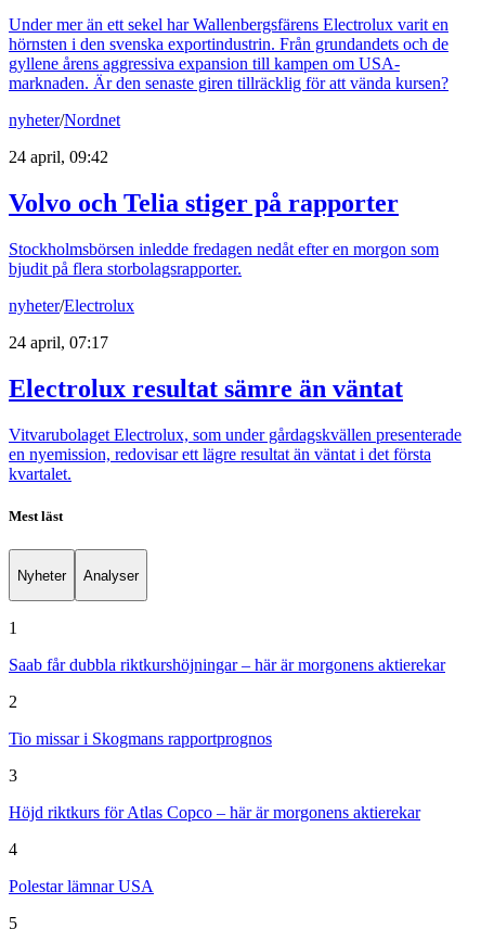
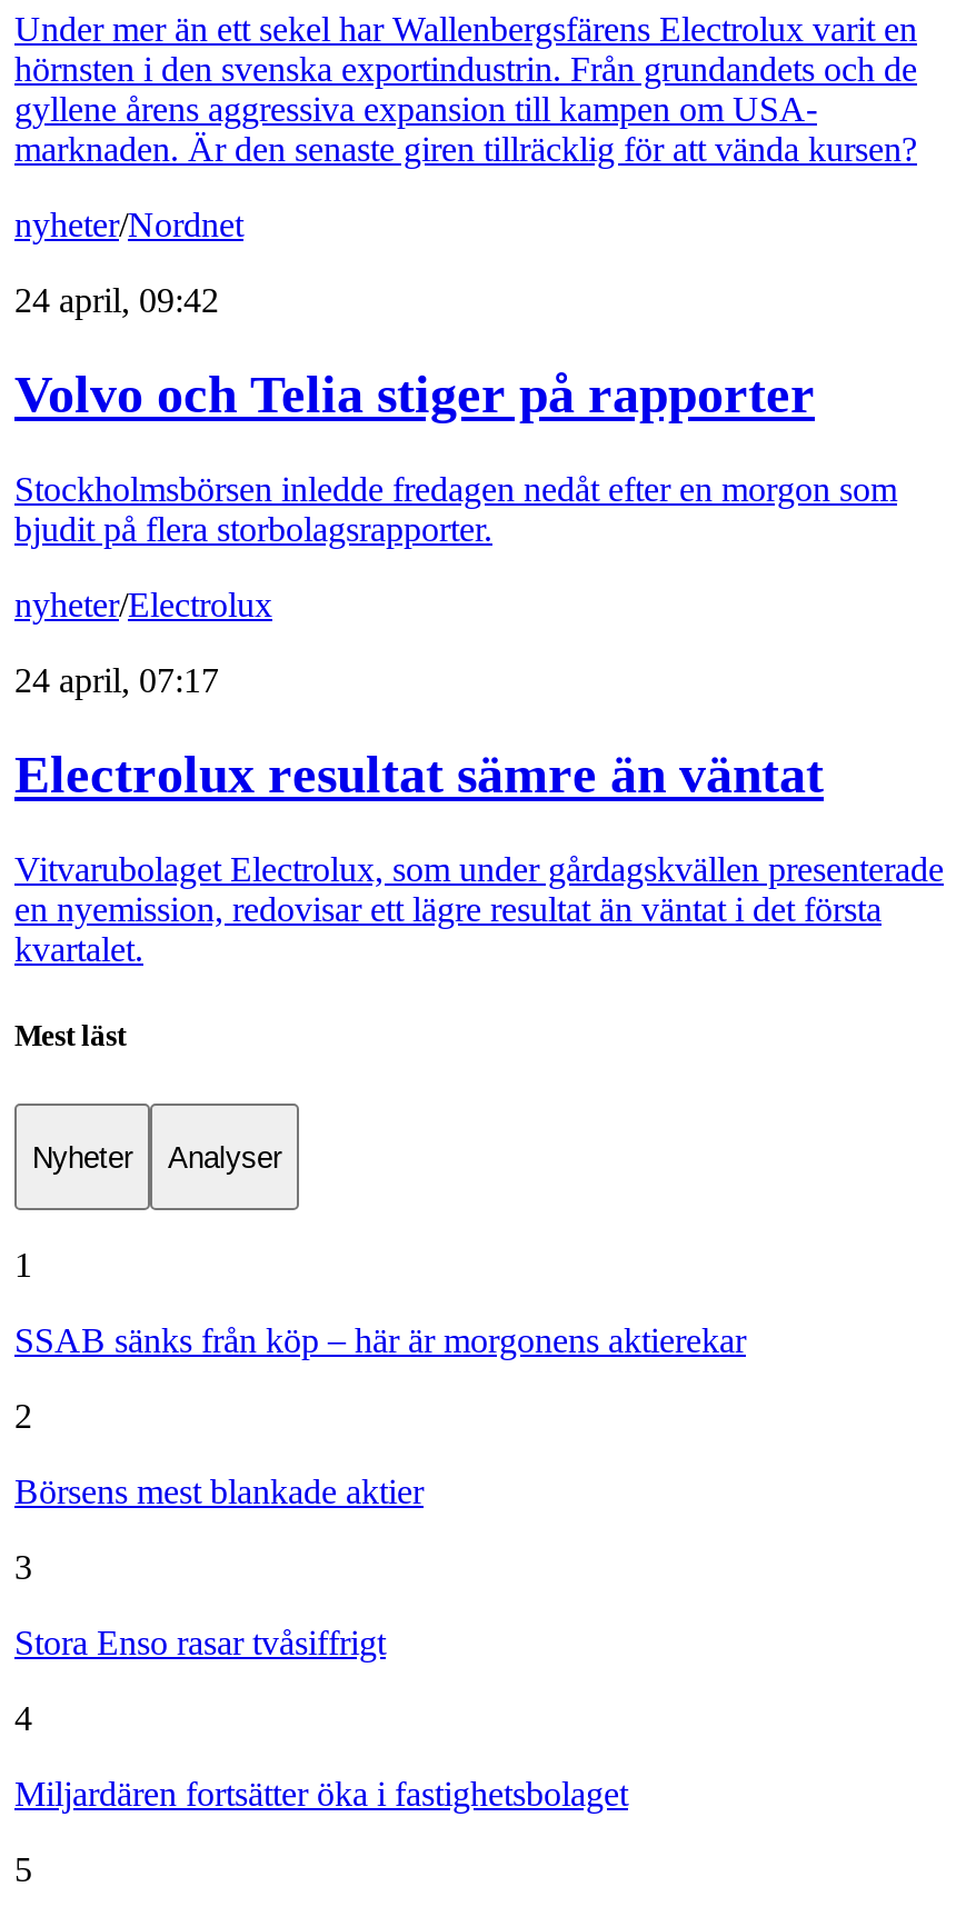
[9,655,445,674] Saab får dubbla riktkurshöjningar – här är morgonens aktierekar -> [14,1321,746,1359] SSAB sänks från köp – här är morgonens aktierekar
[9,729,272,748] Tio missar i Skogmans rapportprognos -> [14,1472,424,1510] Börsens mest blankade aktier
[9,803,420,822] Höjd riktkurs för Atlas Copco – här är morgonens aktierekar -> [14,1624,386,1661] Stora Enso rasar tvåsiffrigt
[9,877,154,895] Polestar lämnar USA -> [14,1775,628,1813] Miljardären fortsätter öka i fastighetsbolaget

